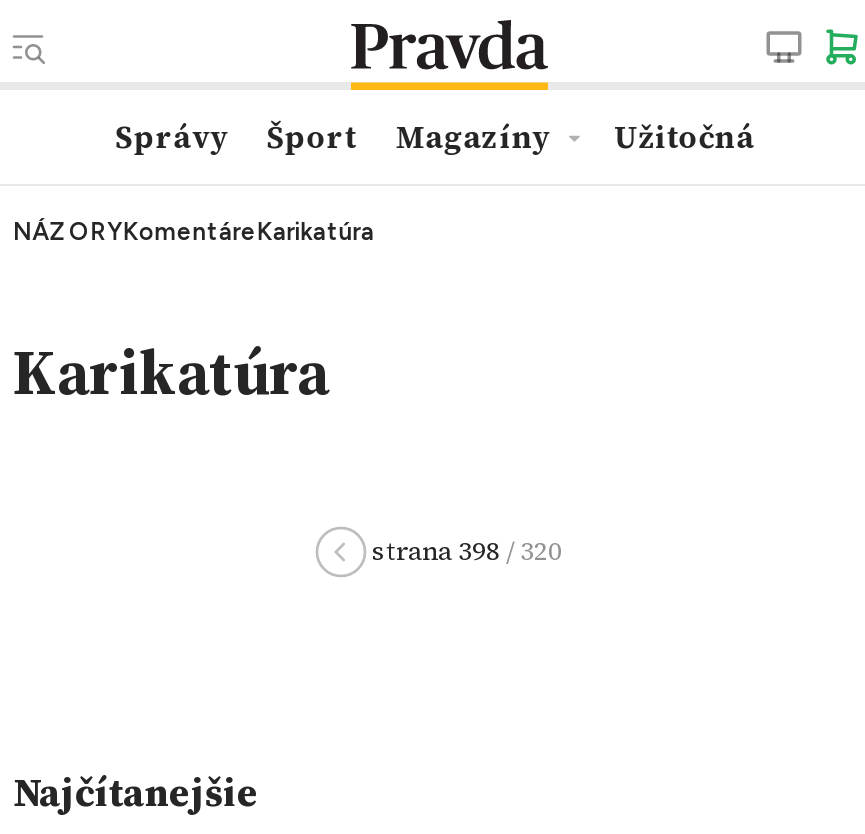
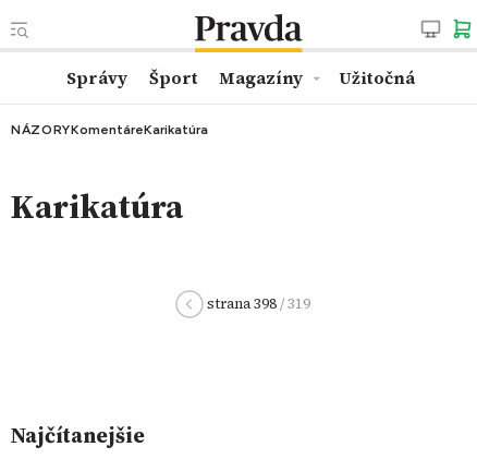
[372,534,562,568] strana 398 / 320 -> [206,294,310,313] strana 398 / 319

